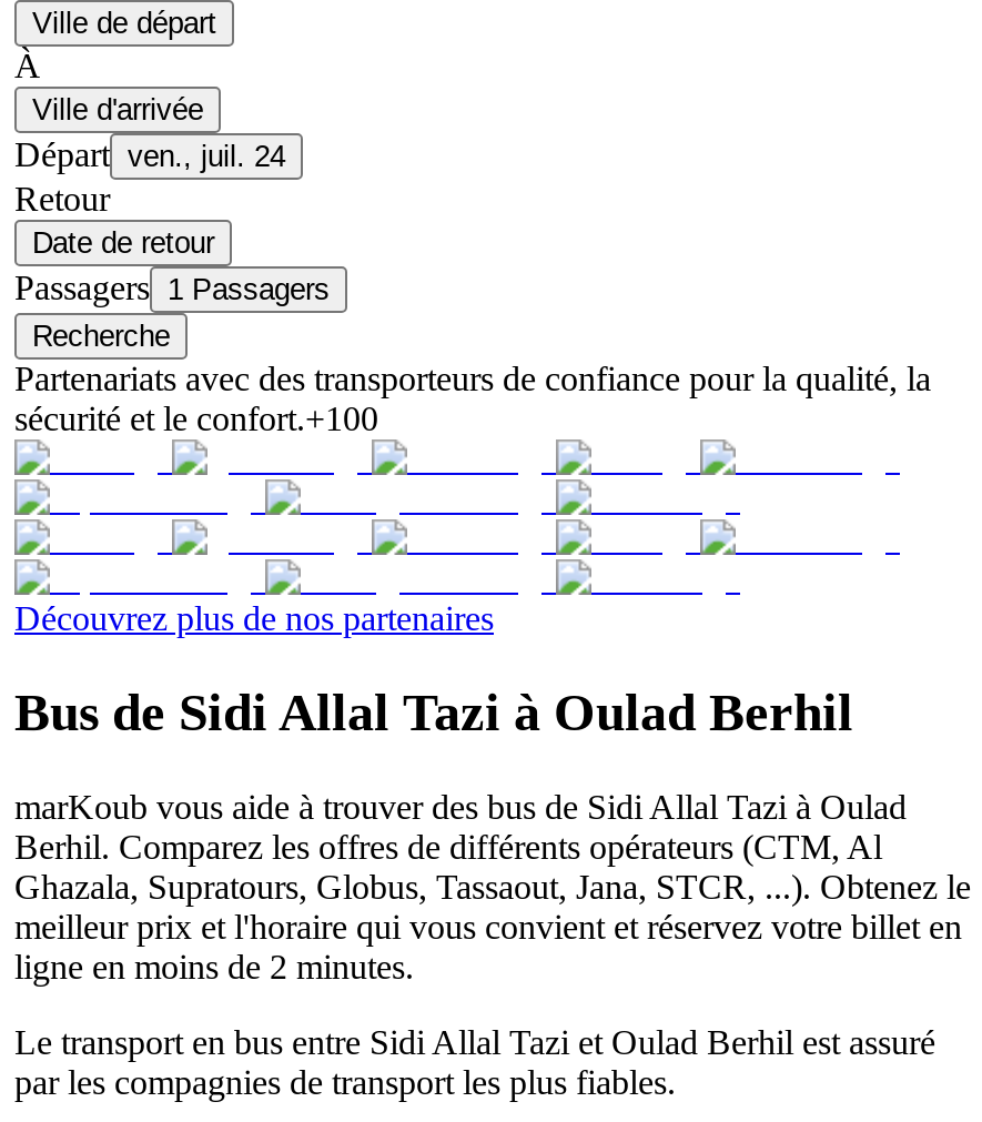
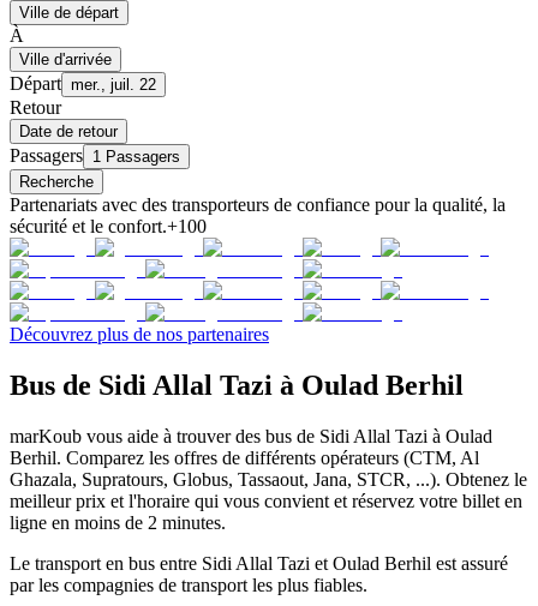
[14,135,285,173] Départ ven., juil. 24 -> [10,73,156,93] Départ mer., juil. 22

